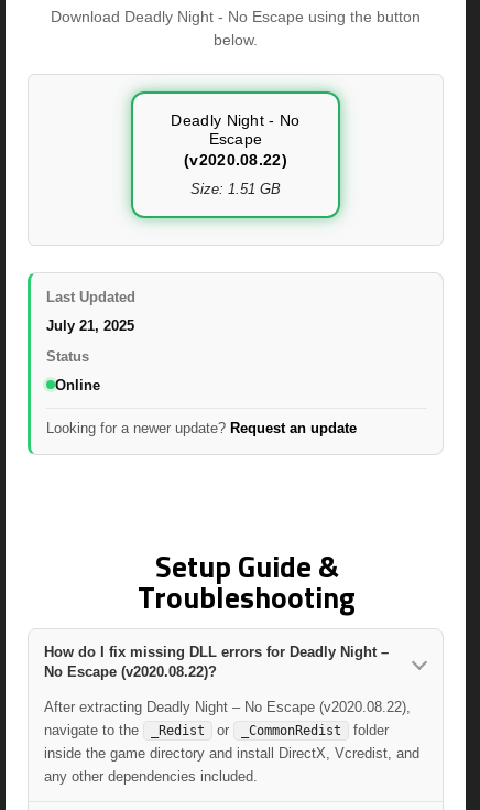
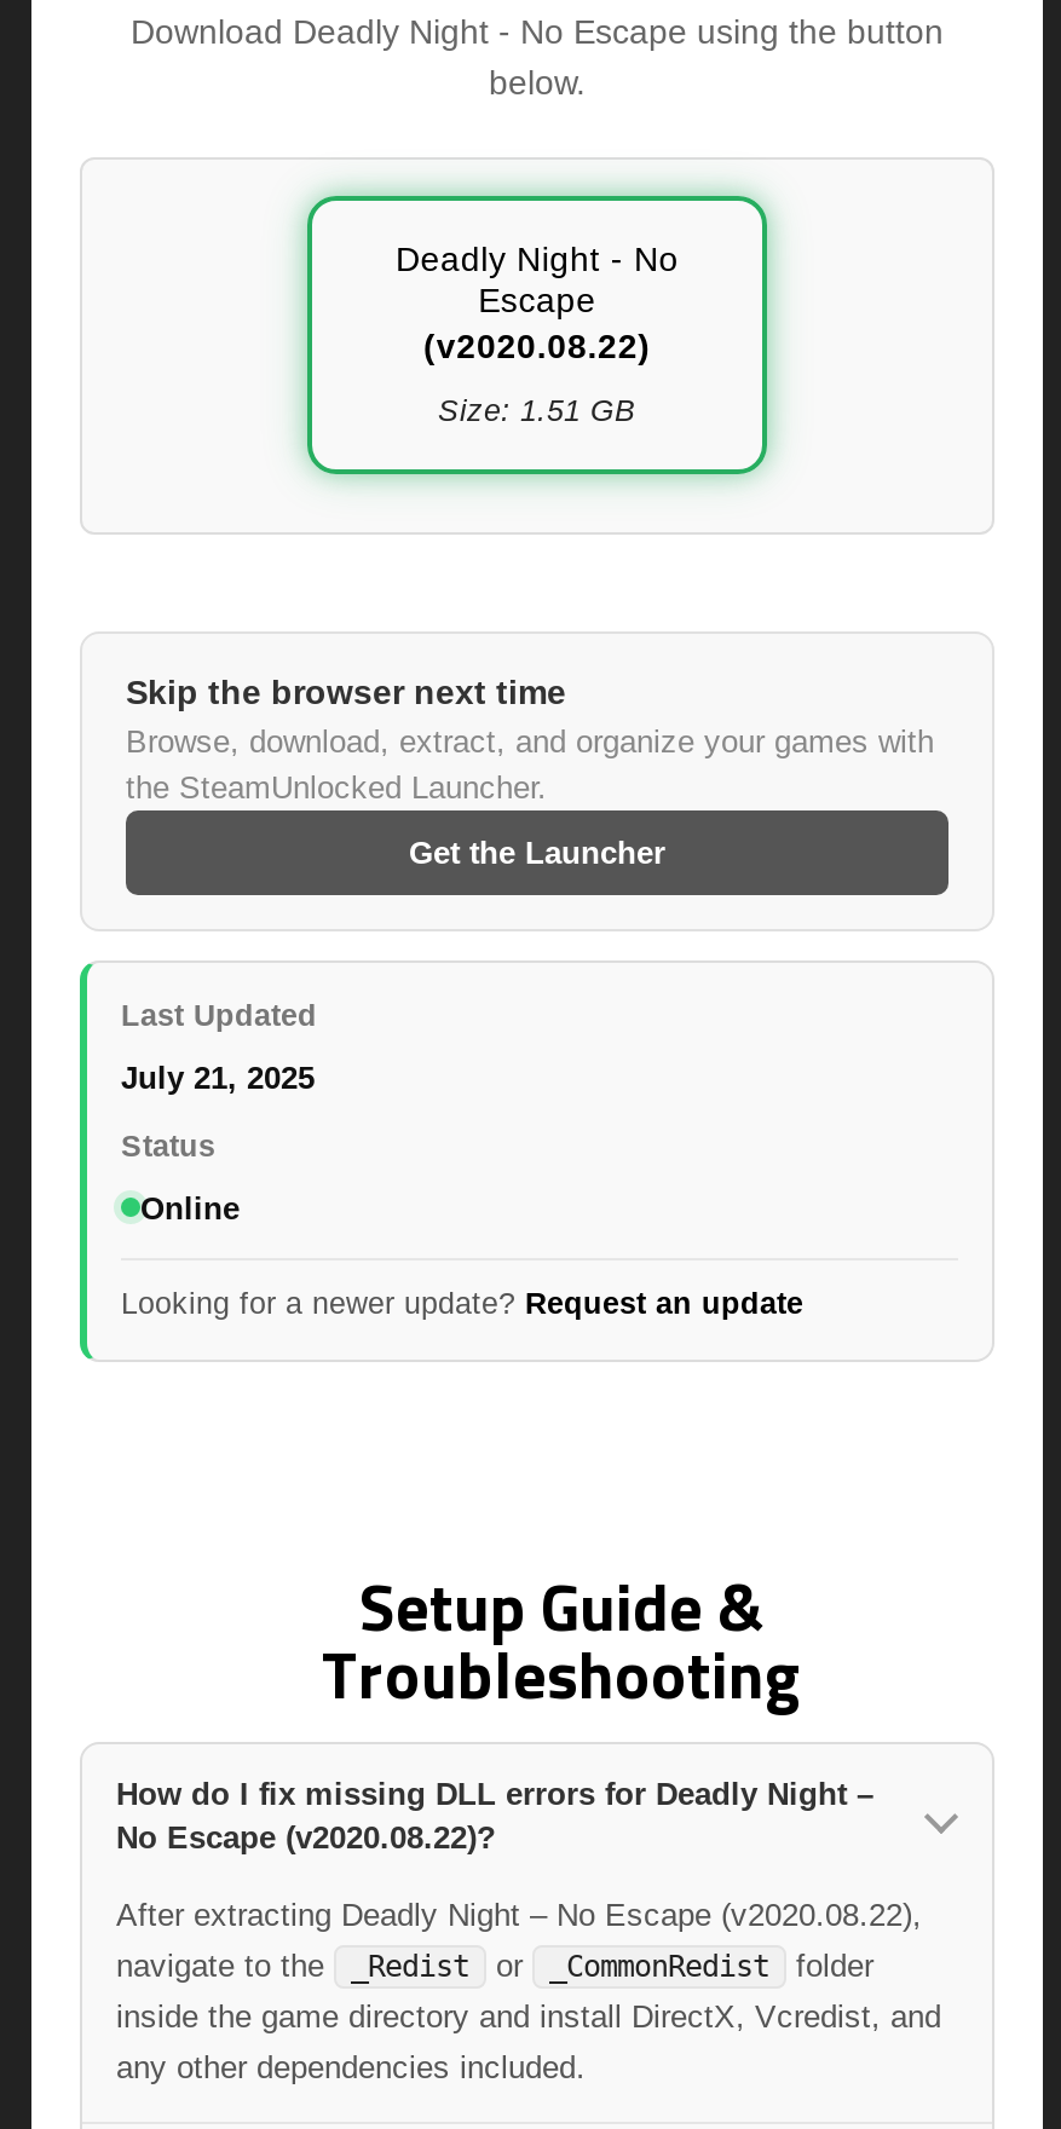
none -> [126,672,934,870] Skip the browser next time | Browse, download, extract, and organize your games with | the SteamUnlocked Launcher. | Get the Launcher

